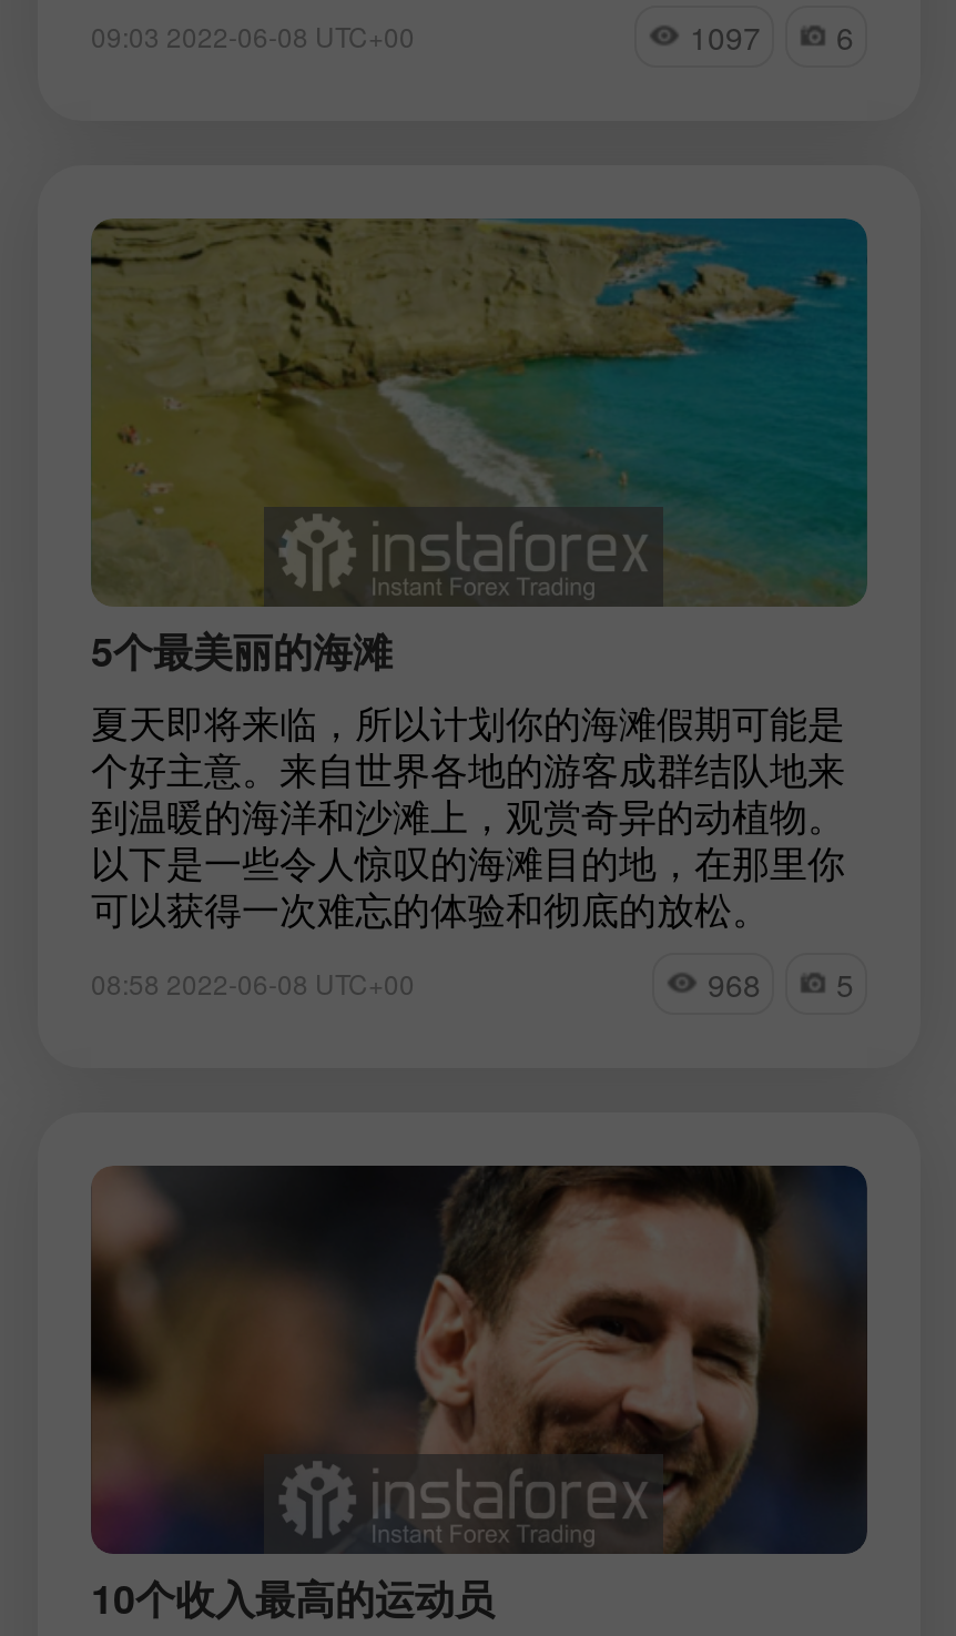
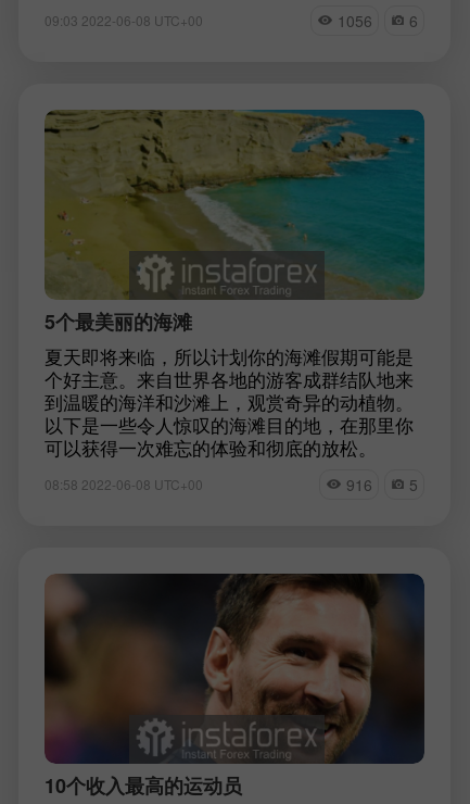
[690,14,854,59] 1097 6 -> [338,10,418,32] 1056 6
[708,962,854,1006] 968 5 -> [346,474,418,495] 916 5

